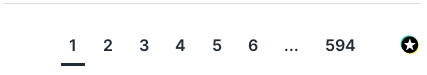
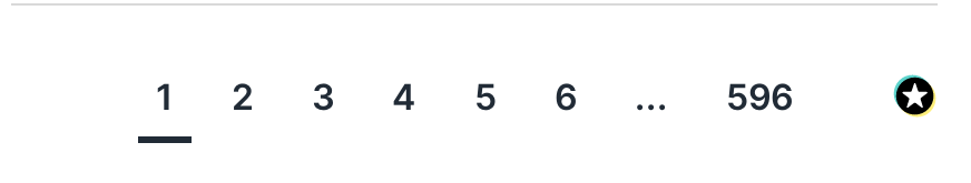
[324,35,355,55] 594 -> [726,75,793,119] 596

